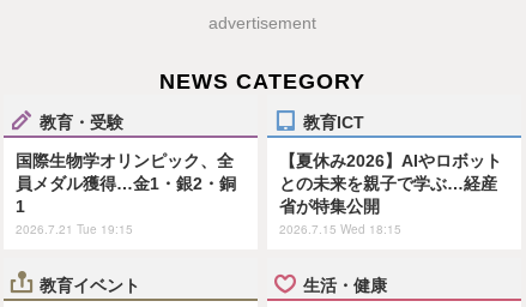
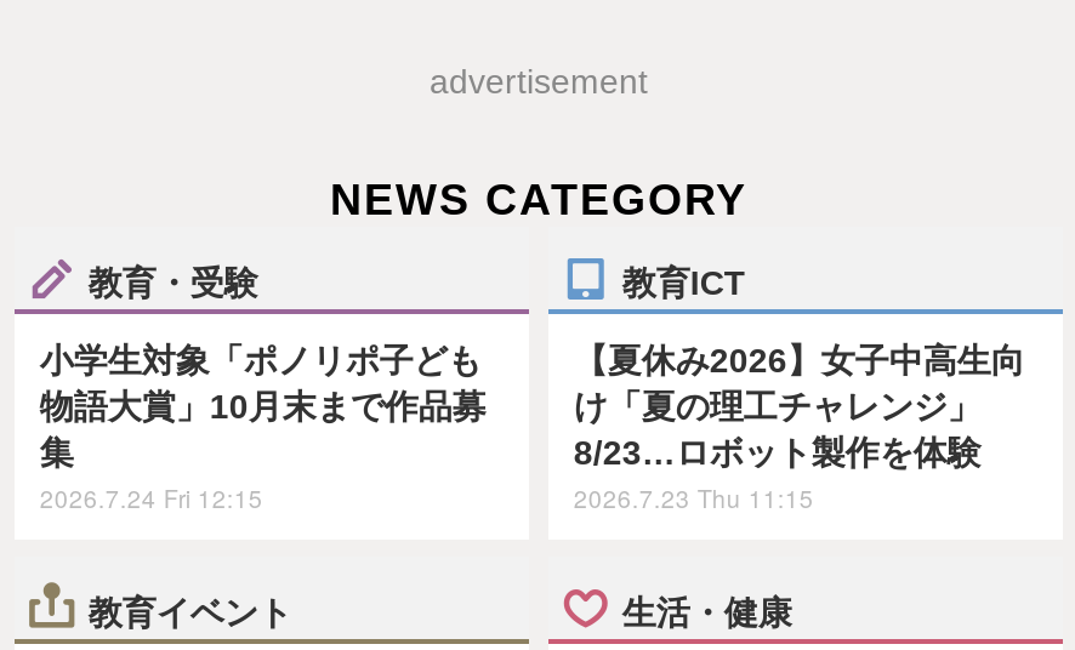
[16,151,237,237] 国際生物学オリンピック、全 | 員メダル獲得…金1・銀2・銅 | 1 | 2026.7.21 Tue 19:15 -> [40,341,486,515] 小学生対象「ポノリポ子ども | 物語大賞」10月末まで作品募 | 集 | 2026.7.24 Fri 12:15
[280,151,503,237] 【夏休み2026】AIやロボット | との未来を親子で学ぶ…経産 | 省が特集公開 | 2026.7.15 Wed 18:15 -> [574,341,1025,515] 【夏休み2026】女子中高生向 | け「夏の理工チャレンジ」 | 8/23…ロボット製作を体験 | 2026.7.23 Thu 11:15

